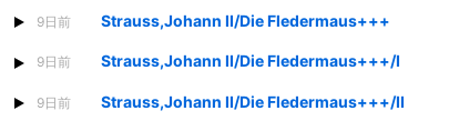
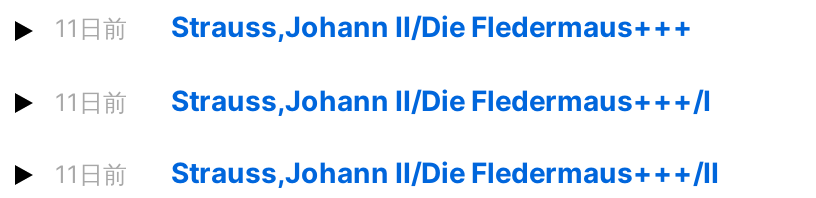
[37,11,390,30] 9日前 Strauss,Johann II/Die Fledermaus+++ -> [55,9,693,43] 11日前 Strauss,Johann II/Die Fledermaus+++
[37,51,400,70] 9日前 Strauss,Johann II/Die Fledermaus+++/I -> [55,82,711,116] 11日前 Strauss,Johann II/Die Fledermaus+++/I
[37,92,405,110] 9日前 Strauss,Johann II/Die Fledermaus+++/II -> [55,154,719,188] 11日前 Strauss,Johann II/Die Fledermaus+++/II

